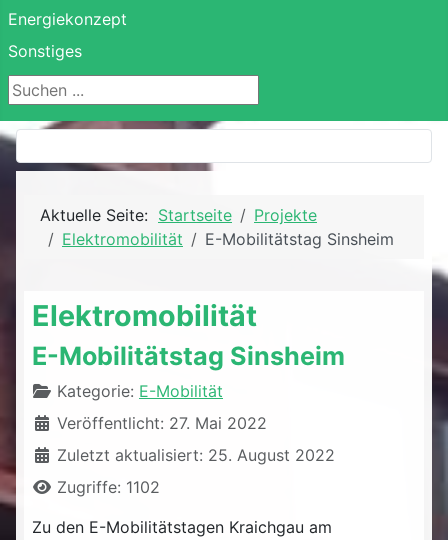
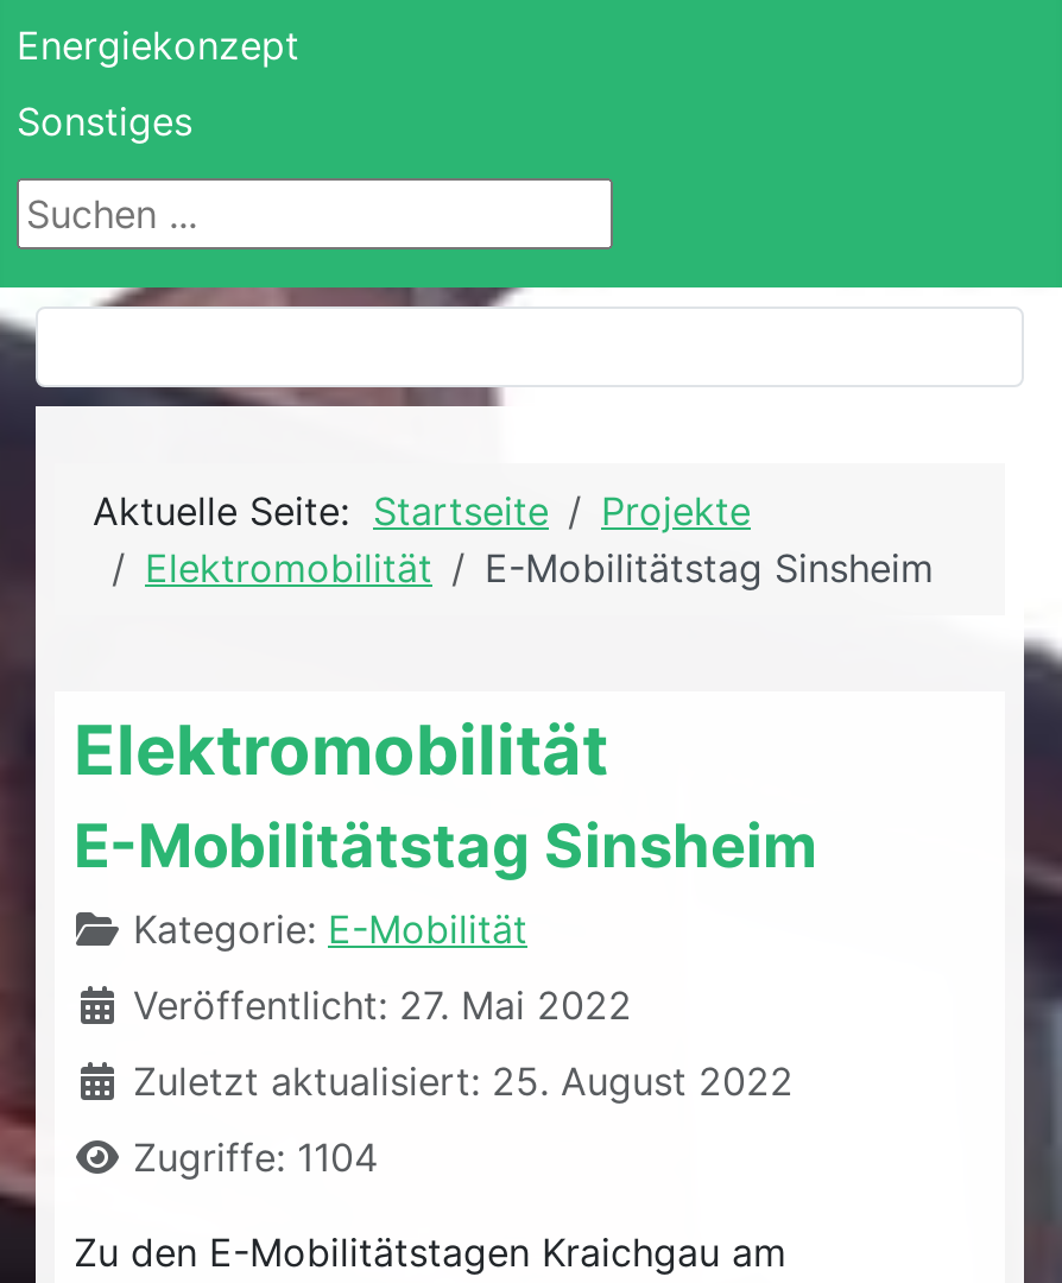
[57,477,160,497] Zugriffe: 1102 -> [133,1133,378,1181] Zugriffe: 1104

